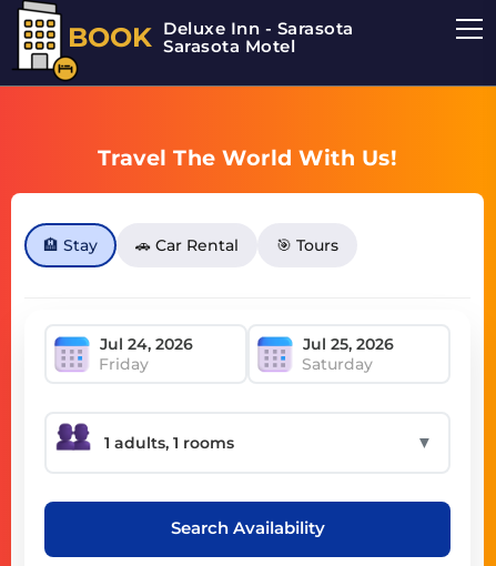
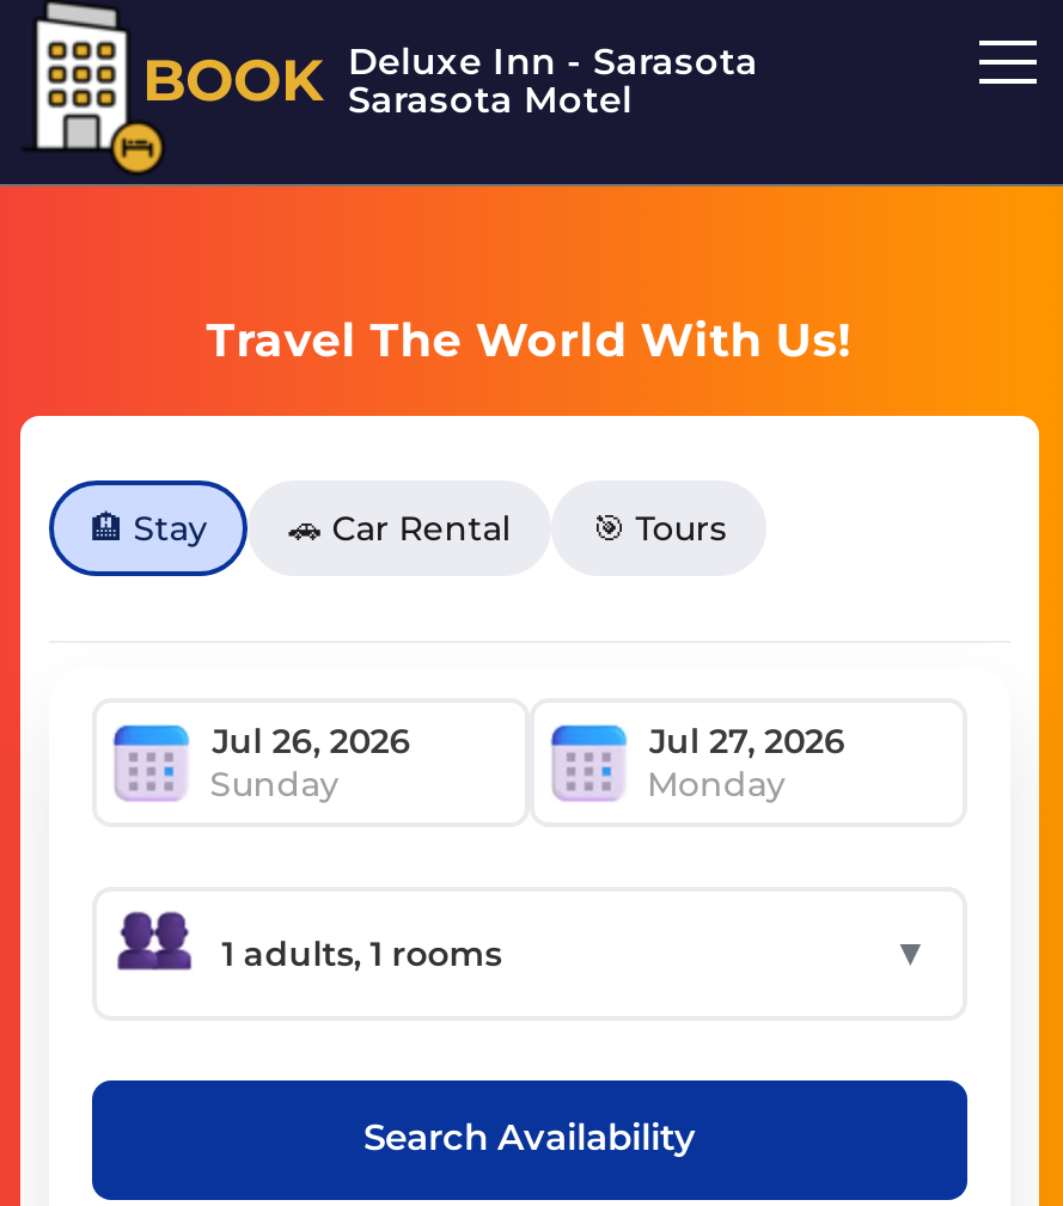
[99,353,373,373] Friday | Saturday -> [210,761,786,804] Sunday | Monday

